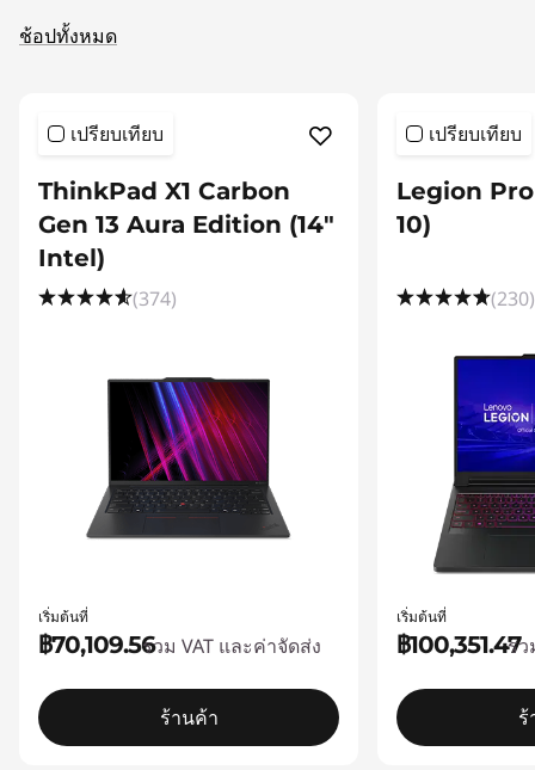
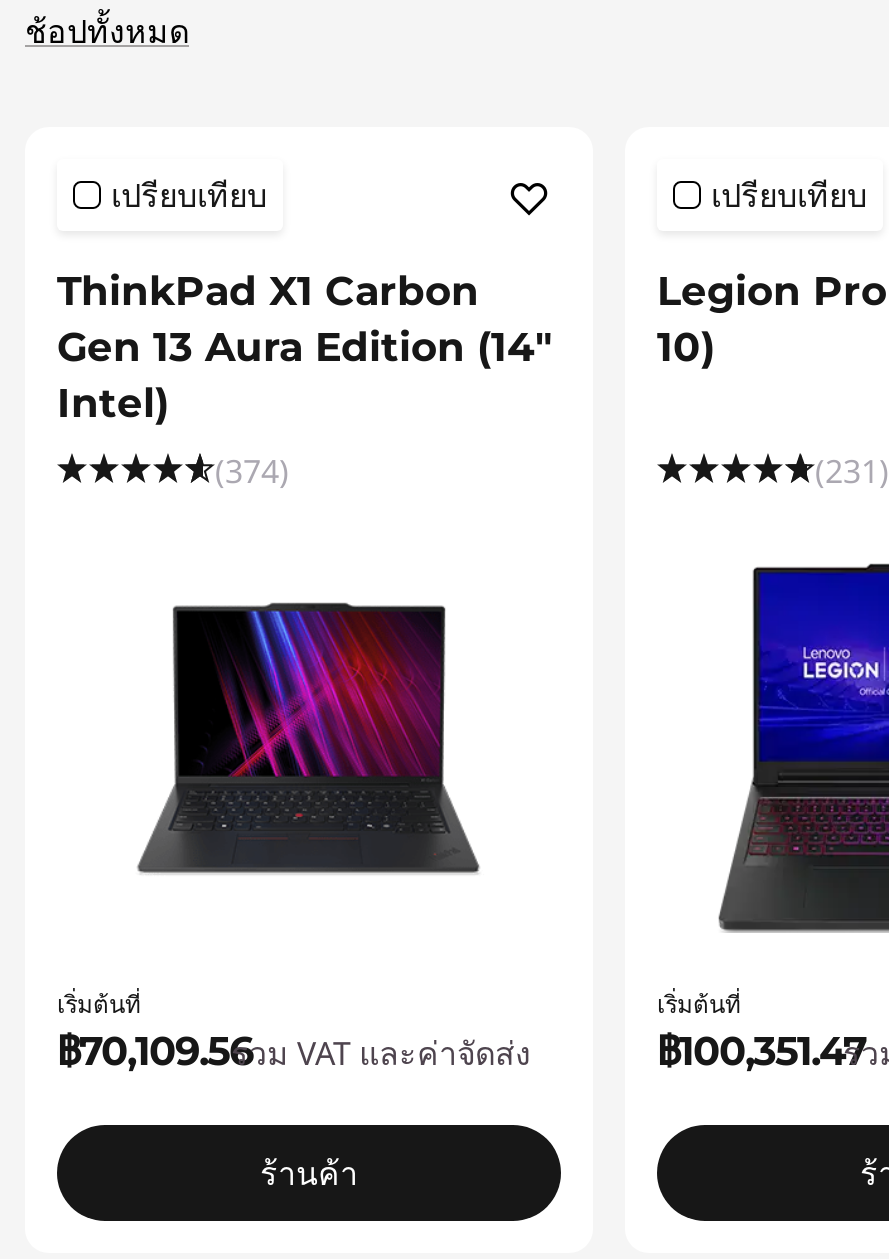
[491,285,535,312] (230) -> [815,449,889,493] (231)

